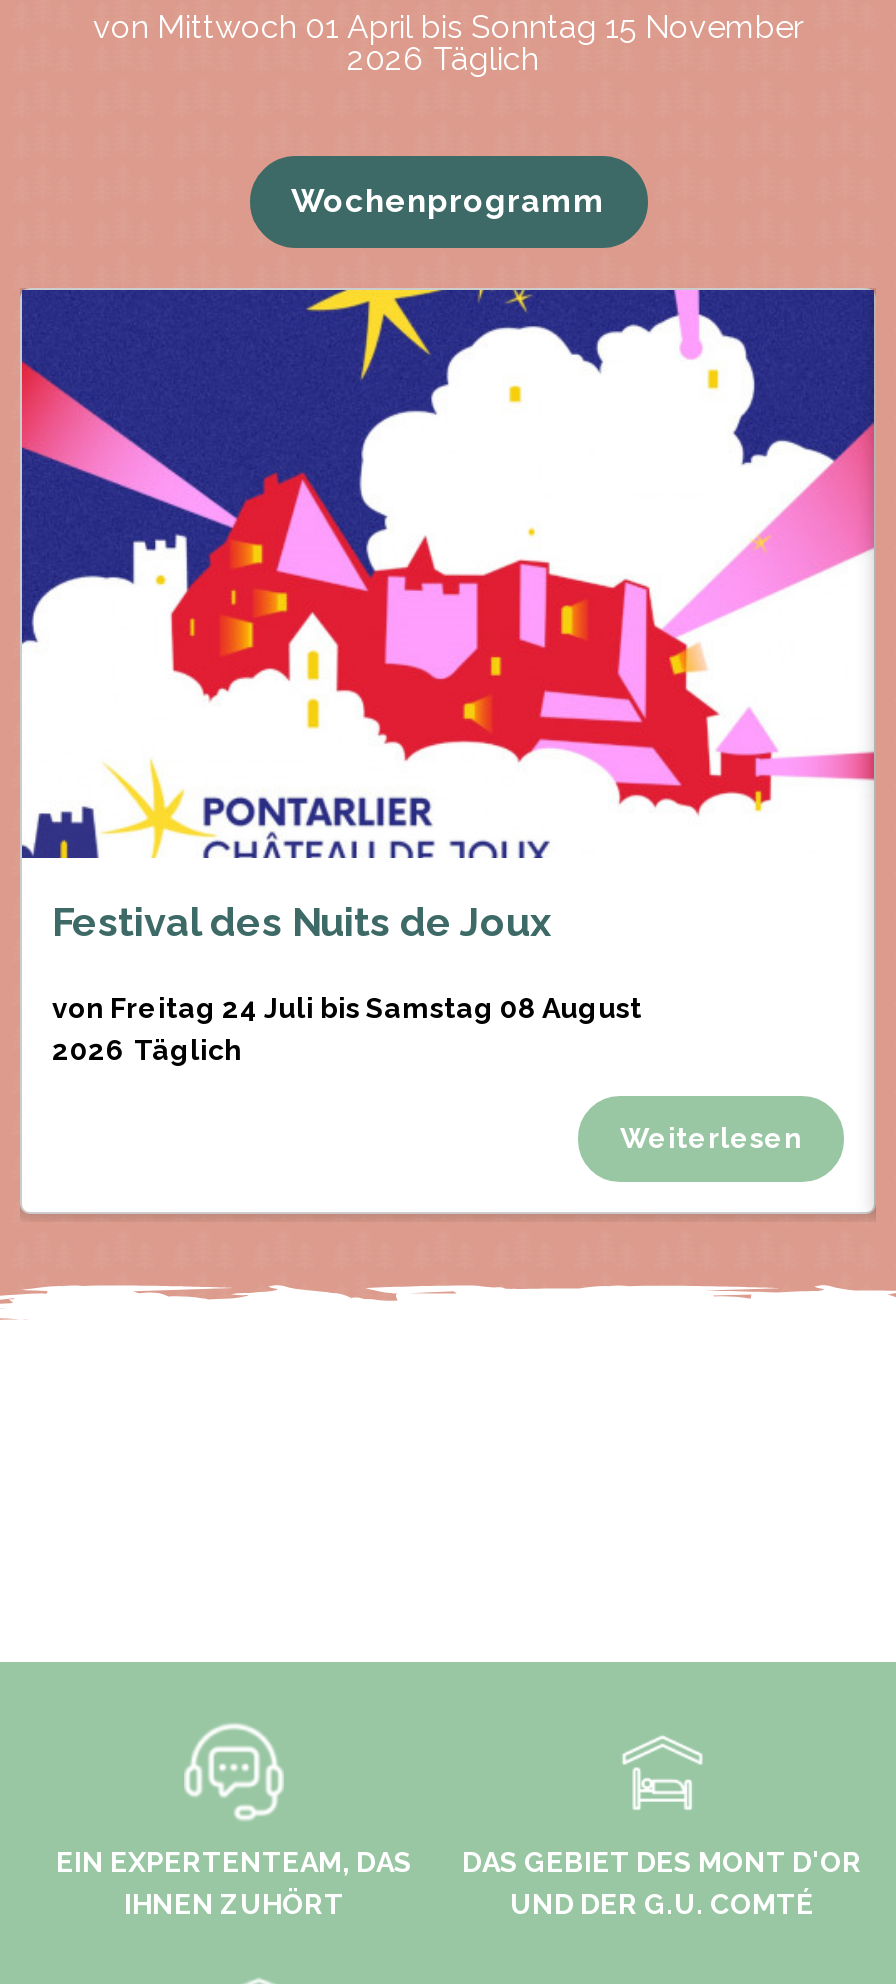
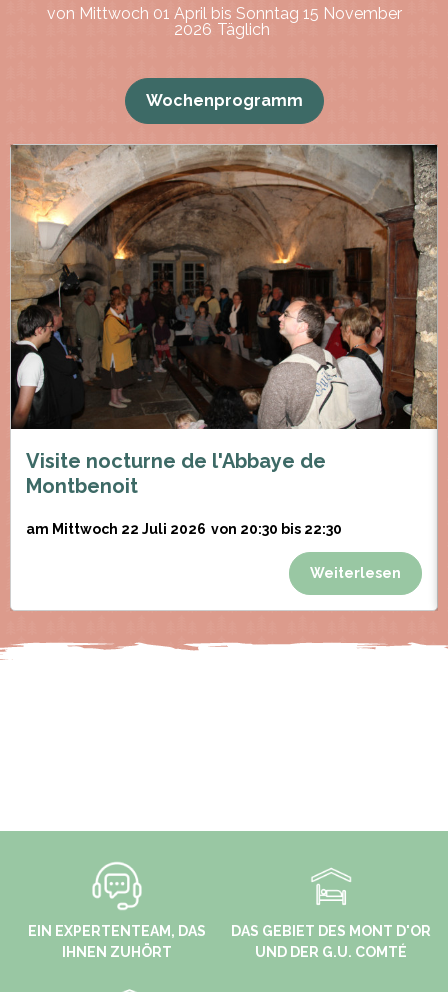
[20,288,876,946] [image] | Festival des Nuits de Joux -> [10,144,438,498] [image] | Visite nocturne de l'Abbaye de | Montbenoit
[52,992,642,1066] von Freitag 24 Juli bis Samstag 08 August | 2026 Täglich -> [26,521,342,537] am Mittwoch 22 Juli 2026 von 20:30 bis 22:30

